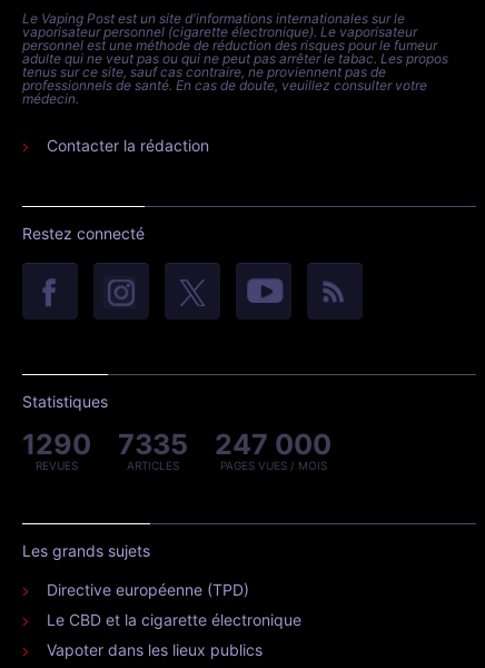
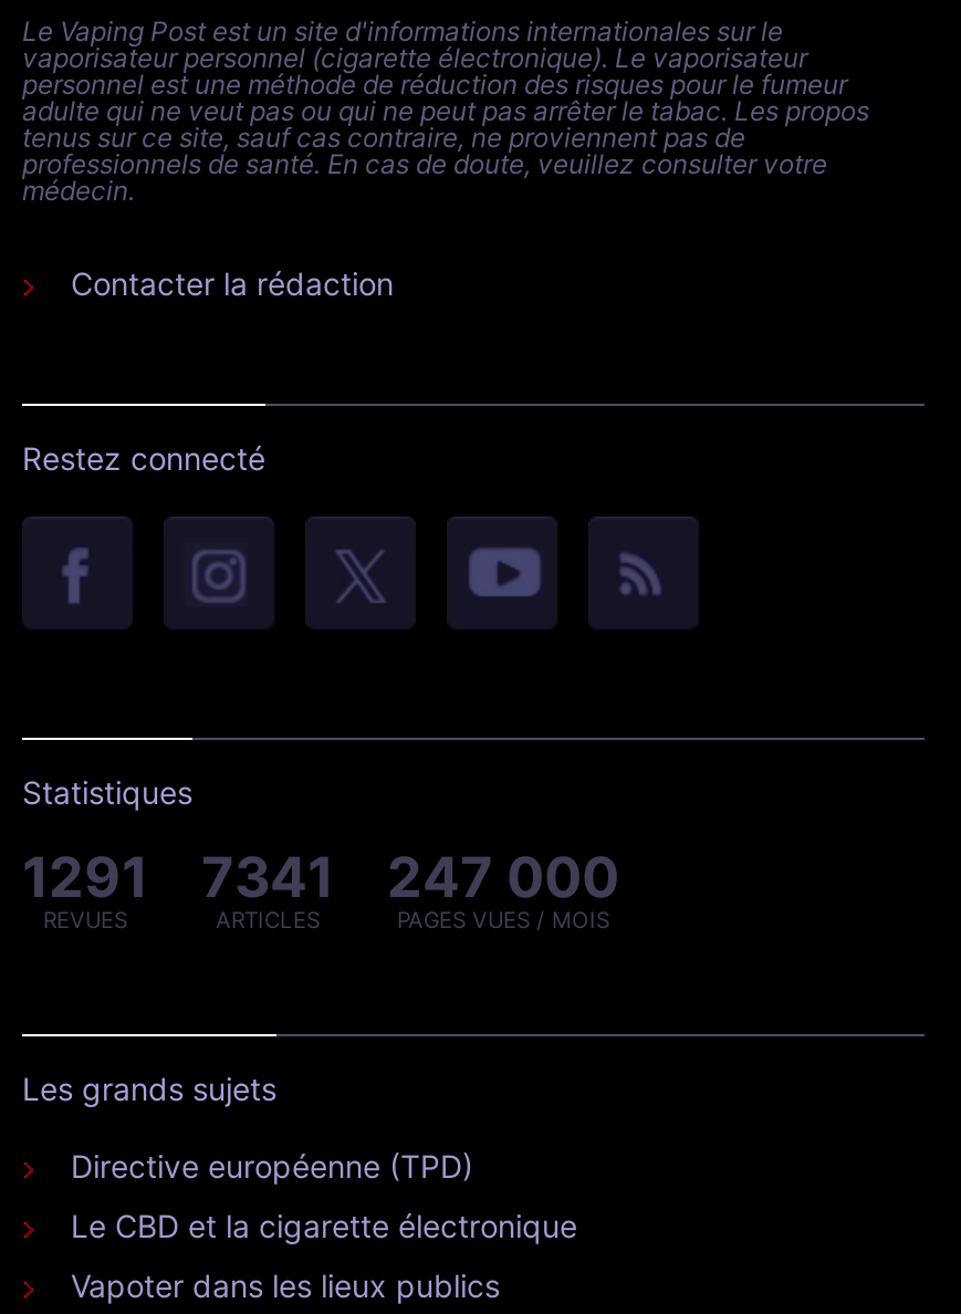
[22,427,91,461] 1290 -> [22,843,148,910] 1291
[118,427,188,461] 7335 -> [201,843,334,910] 7341

